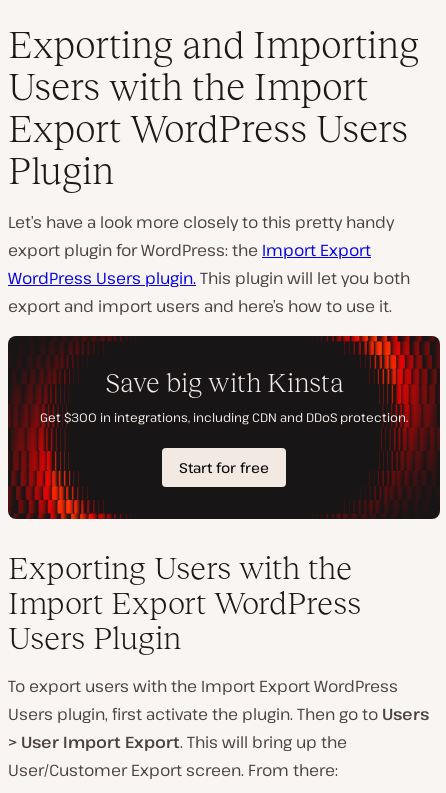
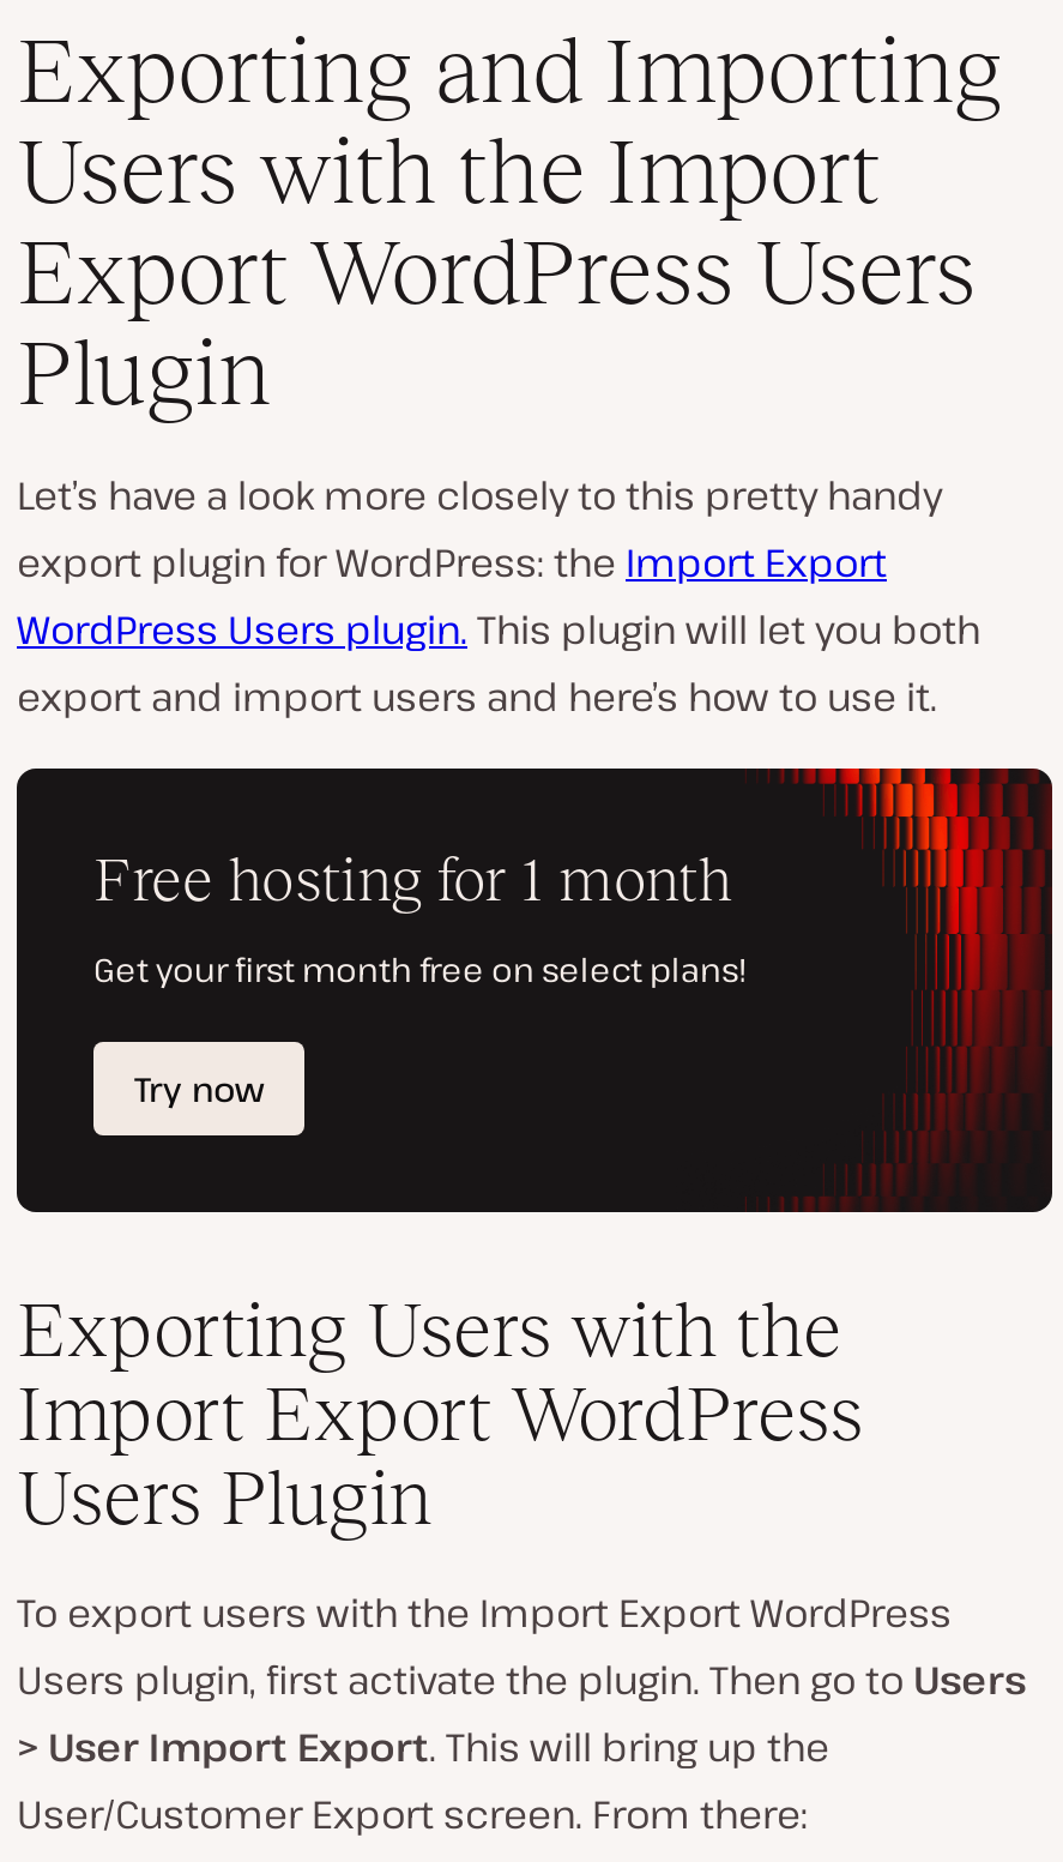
[8,337,430,520] [image] -> [17,773,1031,1217] [image]

